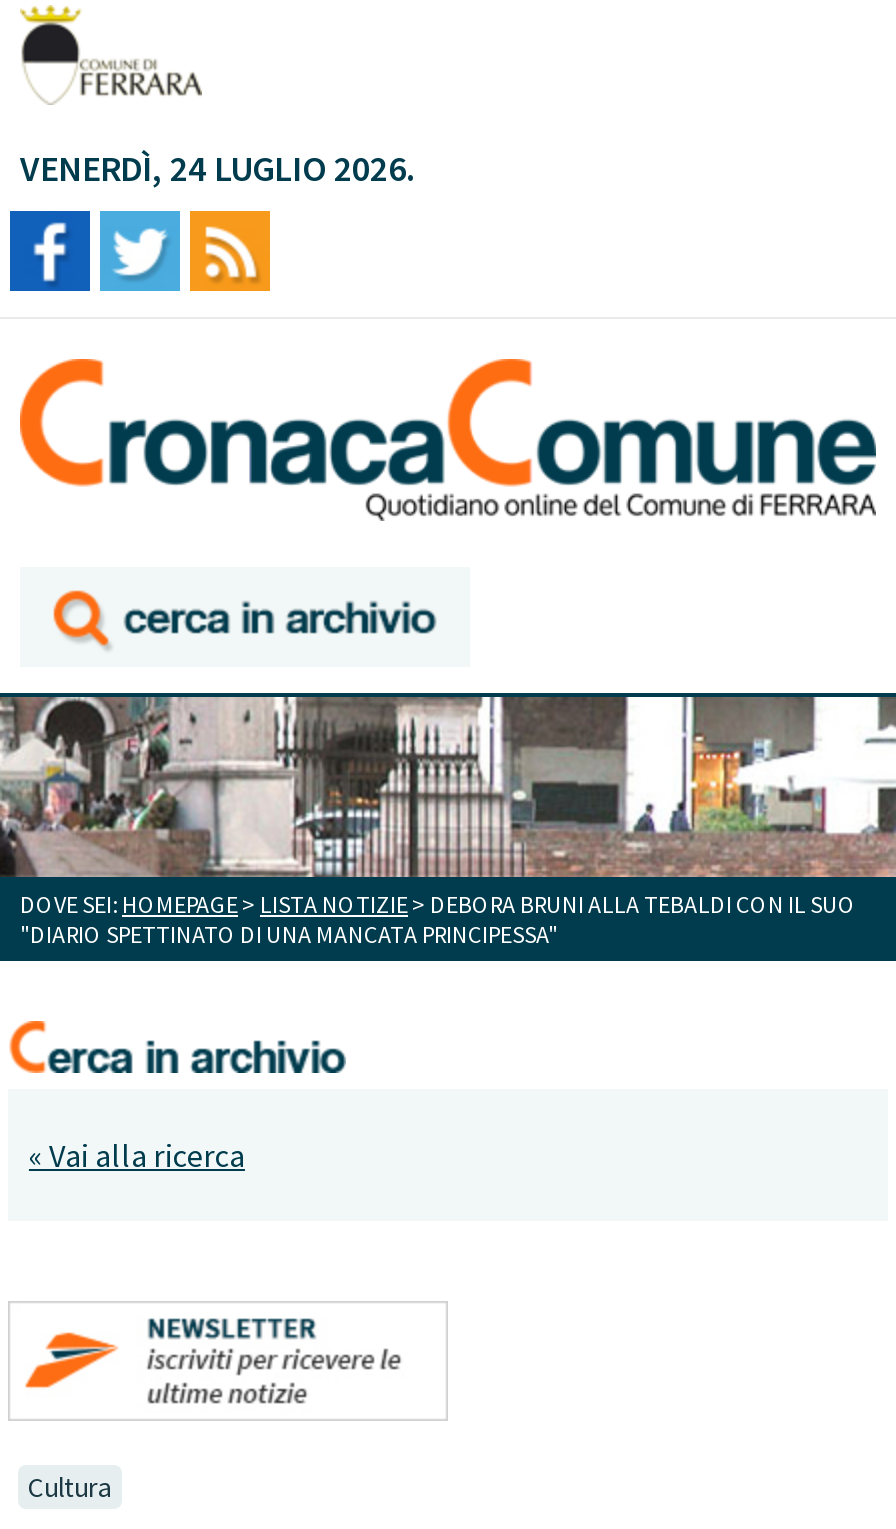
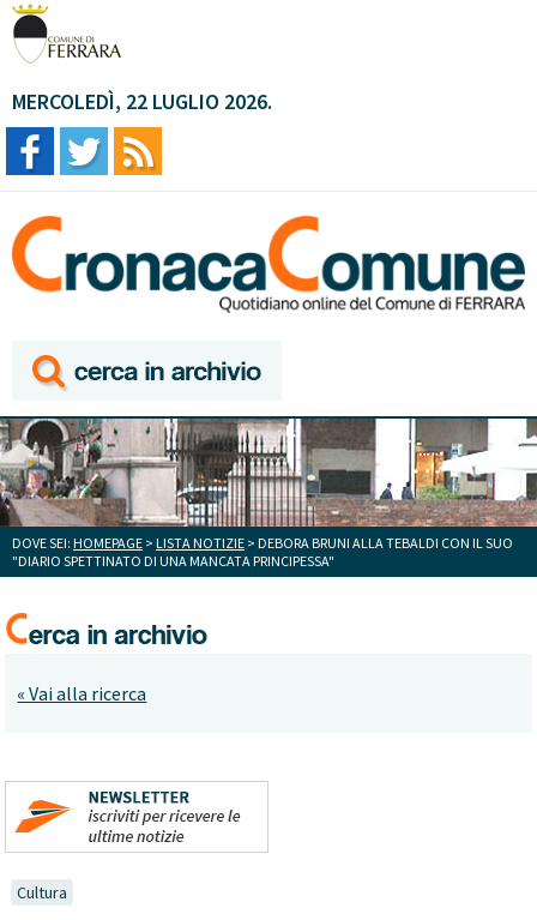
[20,145,414,191] VENERDÌ, 24 LUGLIO 2026. -> [12,88,272,115] MERCOLEDÌ, 22 LUGLIO 2026.

